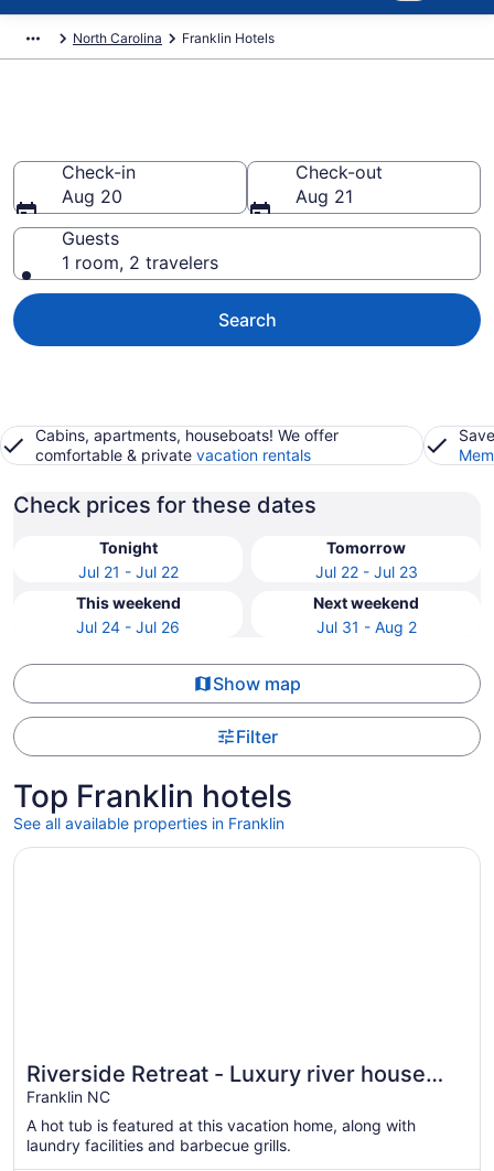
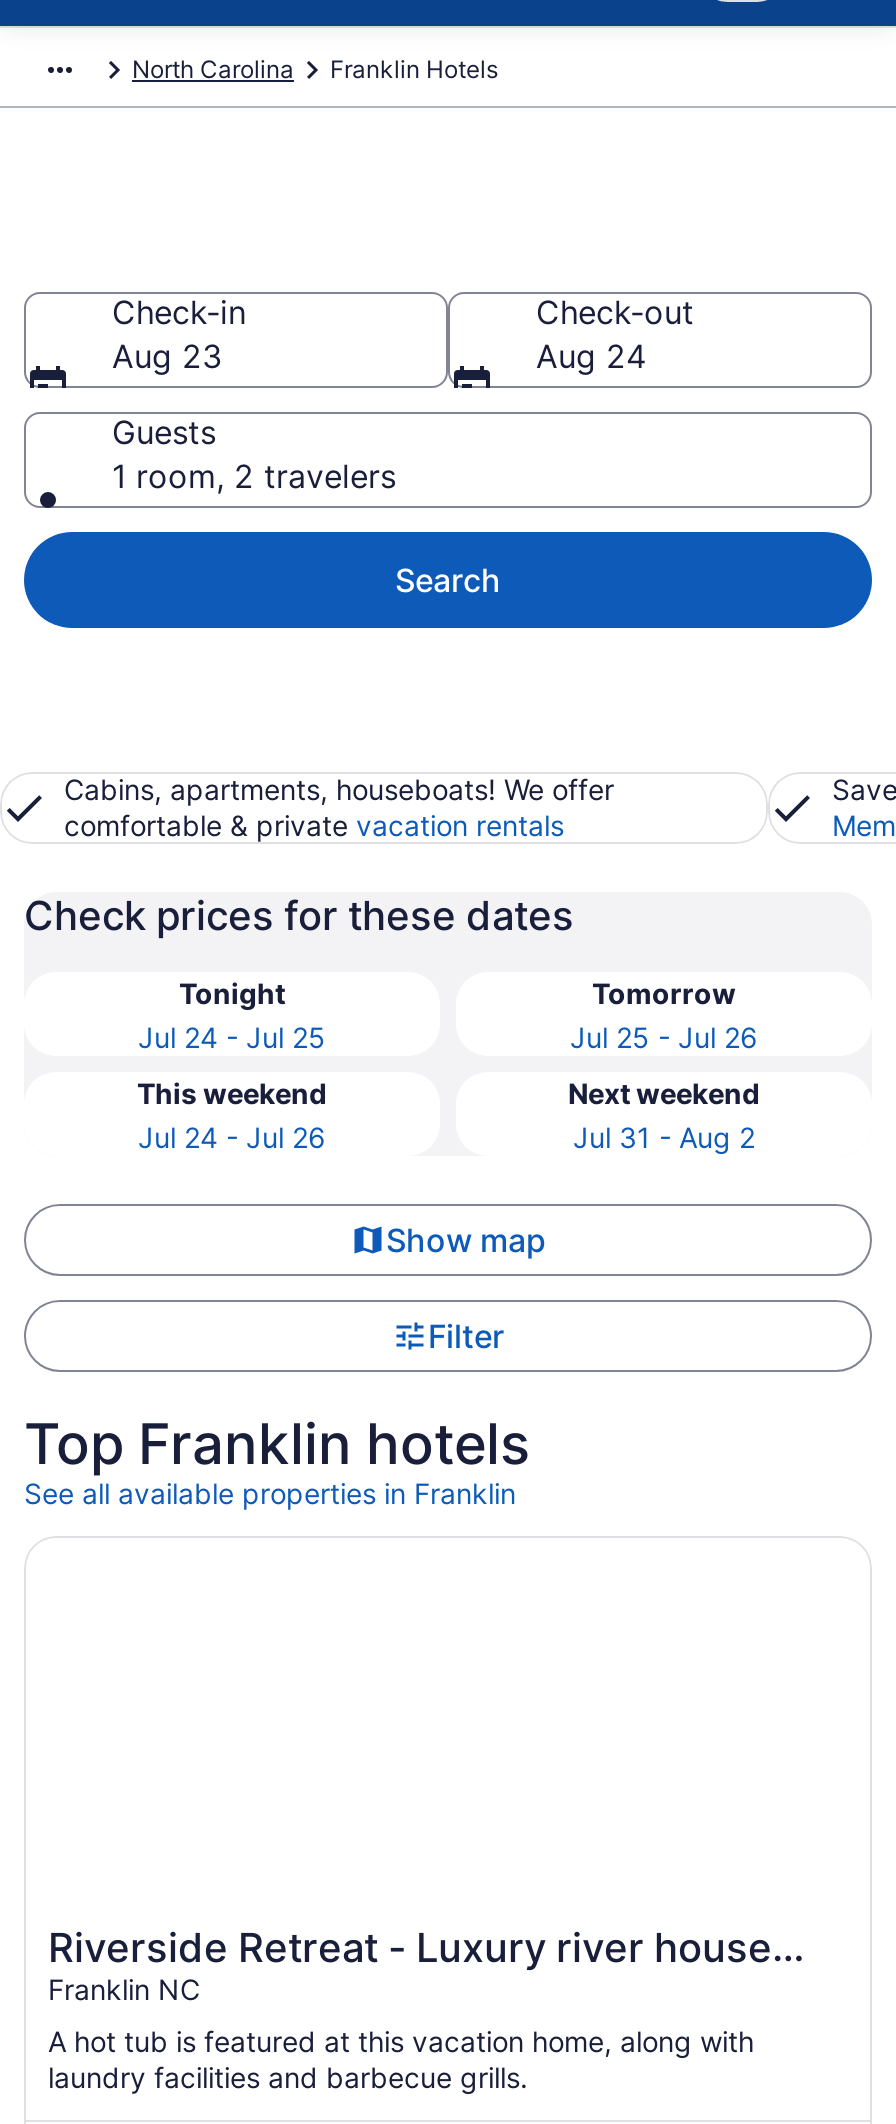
[62,185,122,207] Aug 20 -> [112,336,222,376] Aug 23
[296,185,353,207] Aug 21 -> [536,336,646,376] Aug 24
[78,562,178,581] Jul 21 - Jul 22 -> [138,1020,326,1054] Jul 24 - Jul 25
[315,562,417,581] Jul 22 - Jul 23 -> [570,1020,758,1054] Jul 25 - Jul 26

